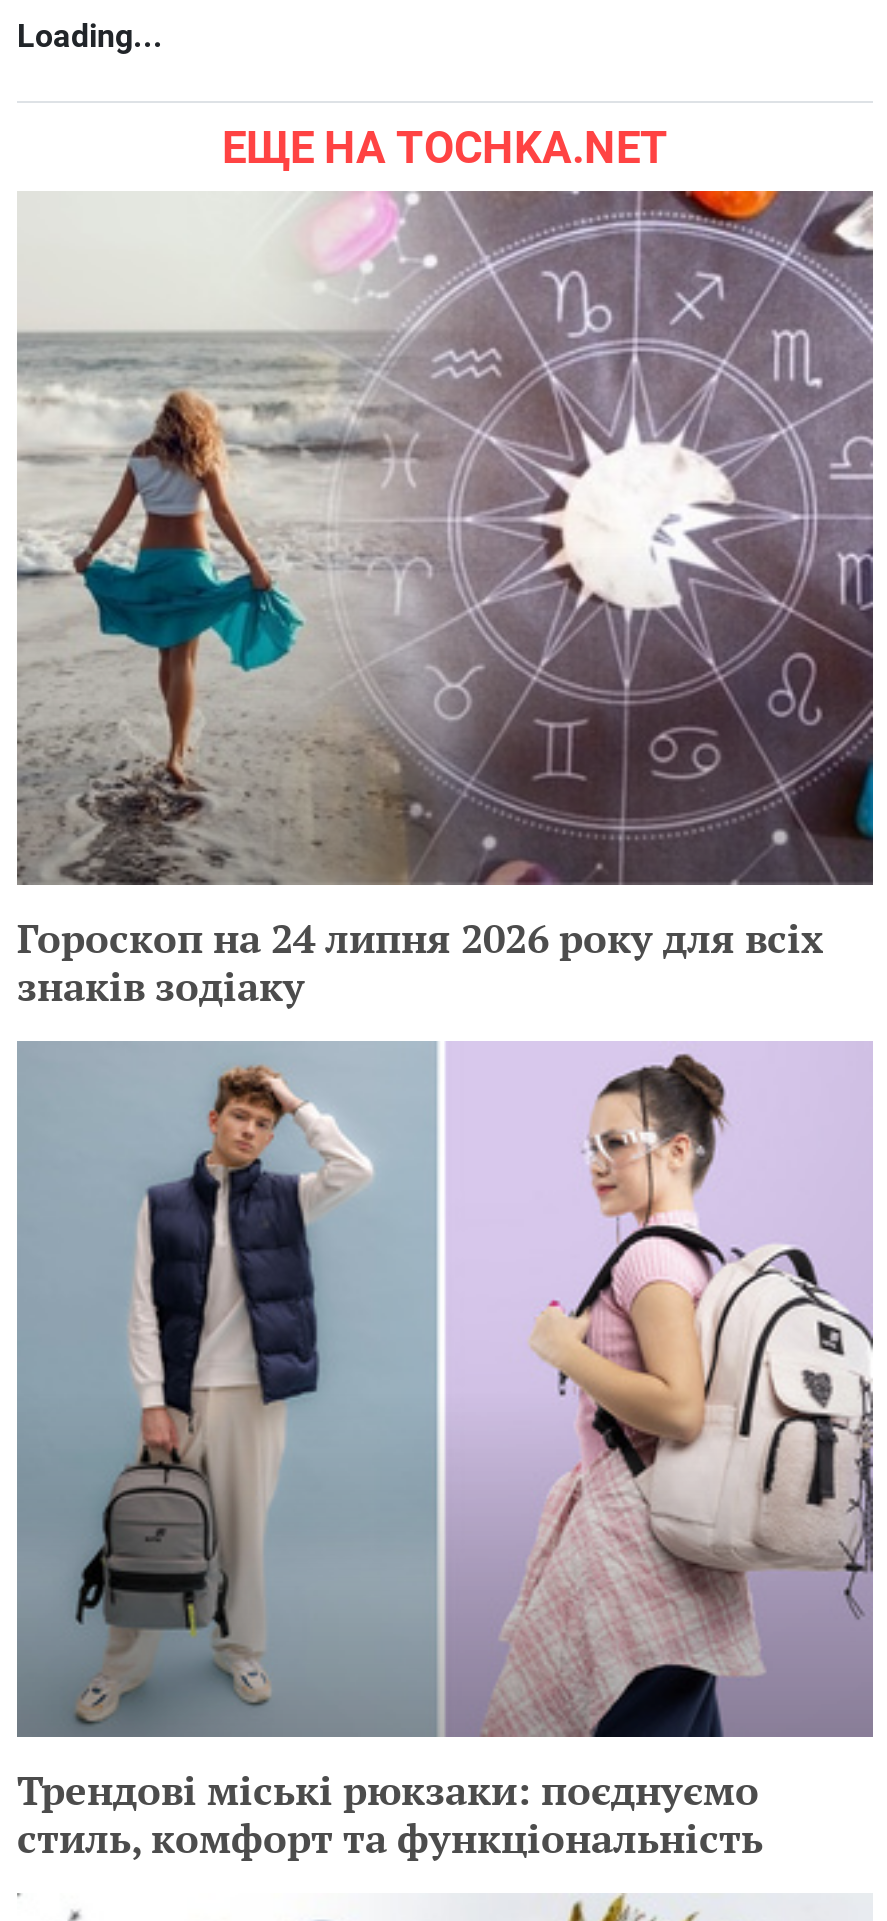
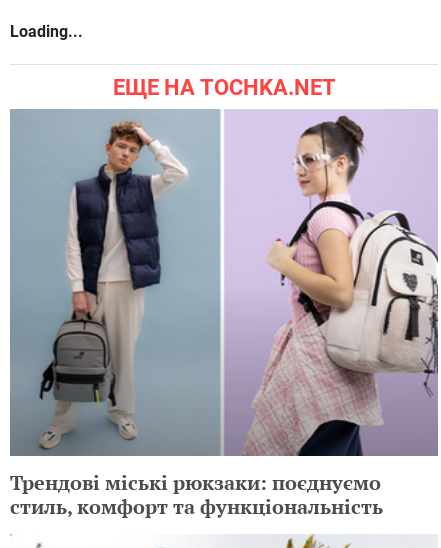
[17,189,875,1014] [image] | Гороскоп на 24 липня 2026 року для всіх | знаків зодіаку -> none

